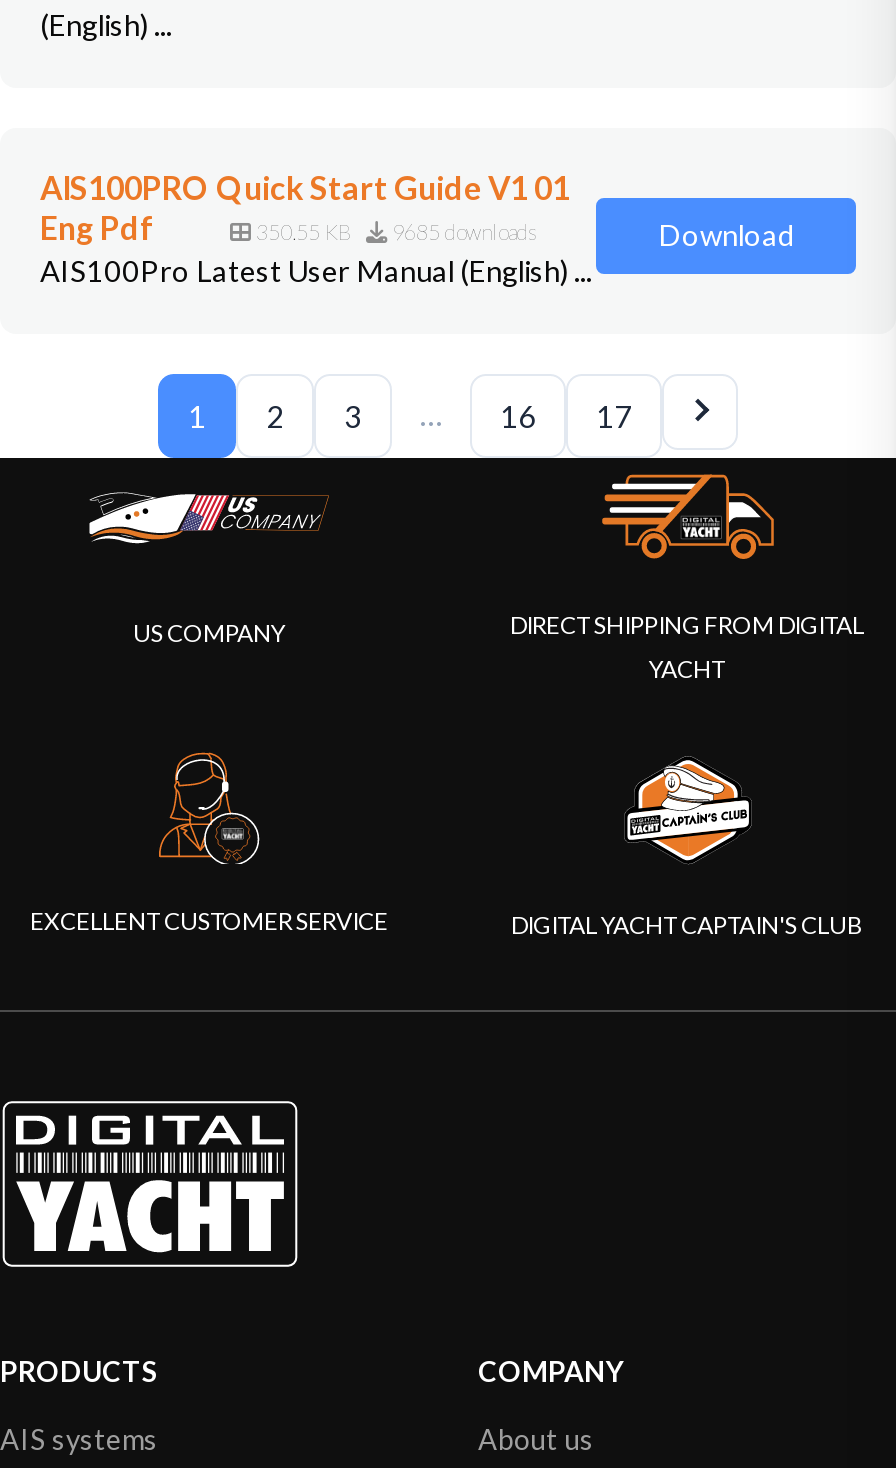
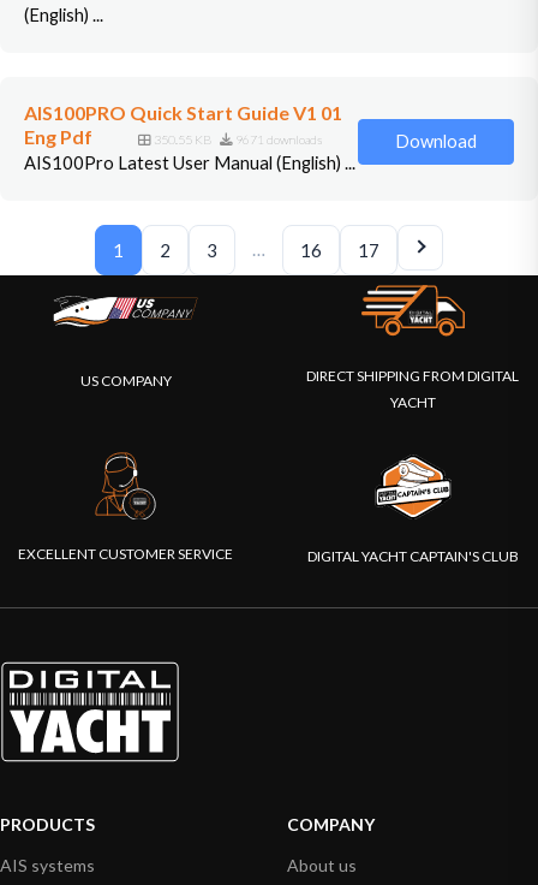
[252,218,538,244] 350.55 KB 9685 downloads -> [151,131,323,147] 350.55 KB 9671 downloads

